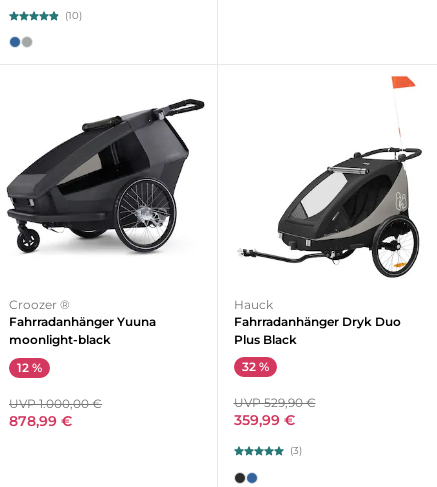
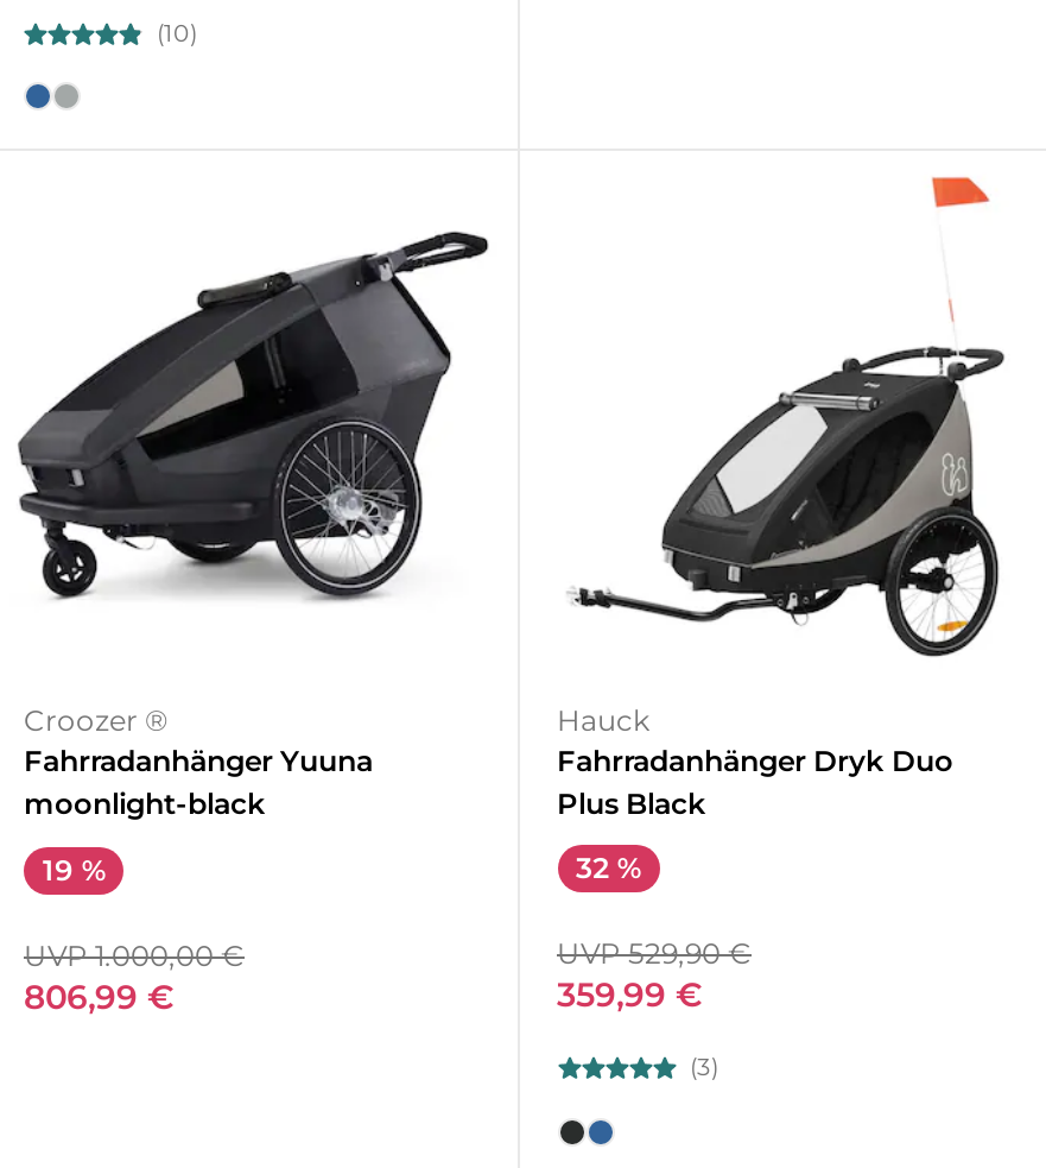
[17,359,42,374] 12 % -> [43,851,106,886] 19 %
[9,412,72,430] 878,99 € -> [24,976,173,1019] 806,99 €

